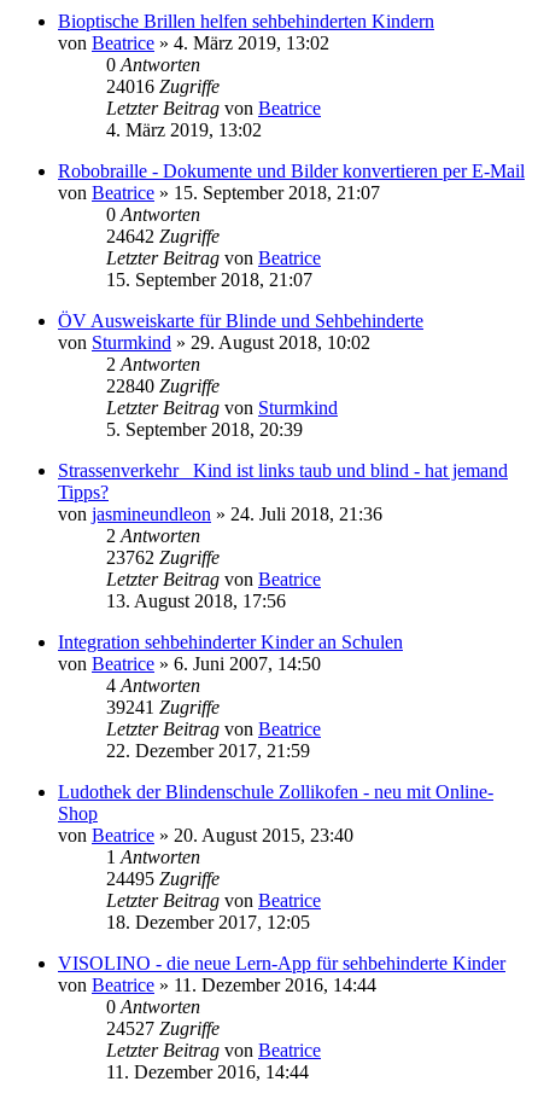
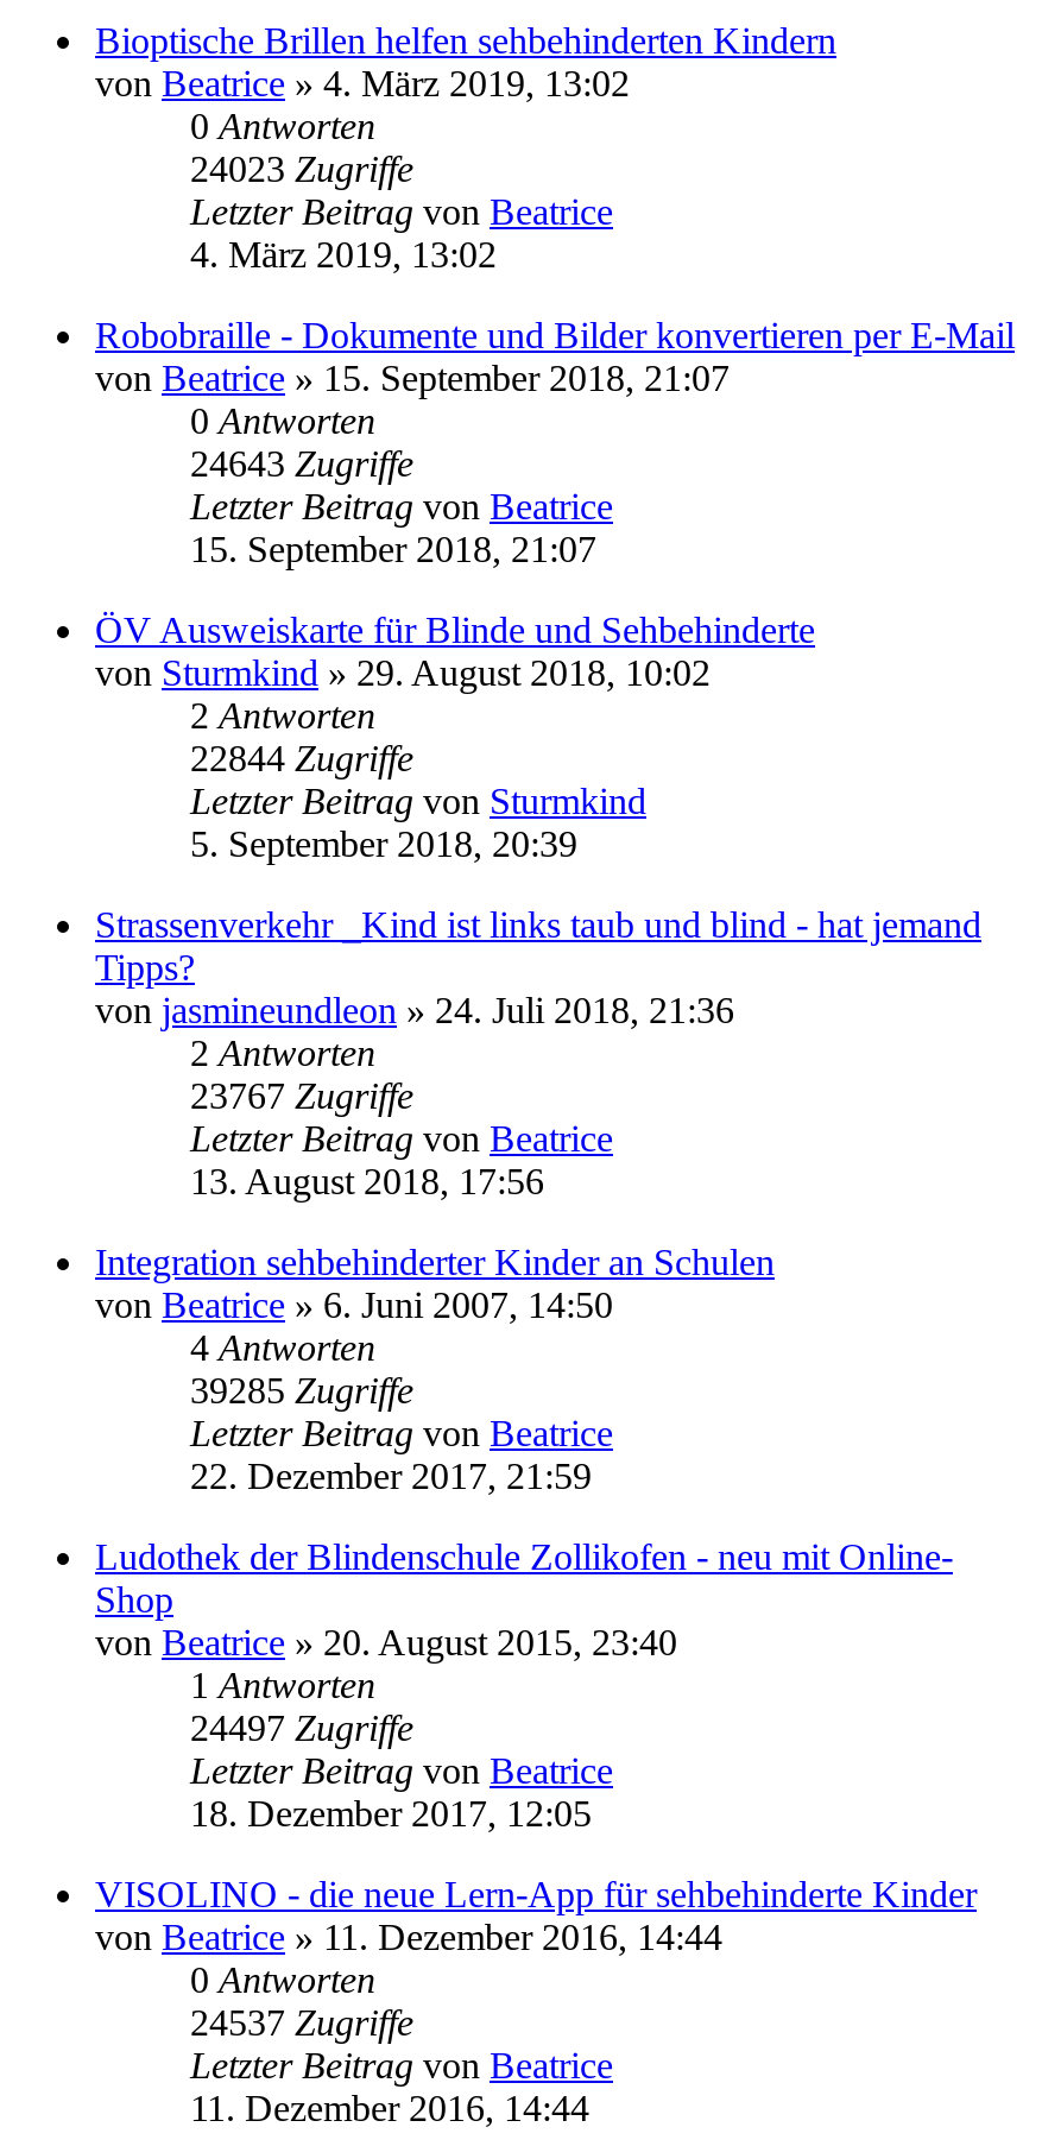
[106,76,220,97] 24016 Zugriffe -> [190,149,413,189] 24023 Zugriffe
[106,226,220,246] 24642 Zugriffe -> [190,443,413,484] 24643 Zugriffe
[106,376,220,396] 22840 Zugriffe -> [190,738,413,778] 22844 Zugriffe
[106,547,220,568] 23762 Zugriffe -> [190,1075,413,1116] 23767 Zugriffe
[106,697,220,717] 39241 Zugriffe -> [190,1370,413,1410] 39285 Zugriffe
[106,868,220,889] 24495 Zugriffe -> [190,1708,413,1748] 24497 Zugriffe
[106,1018,220,1039] 24527 Zugriffe -> [190,2002,413,2043] 24537 Zugriffe

